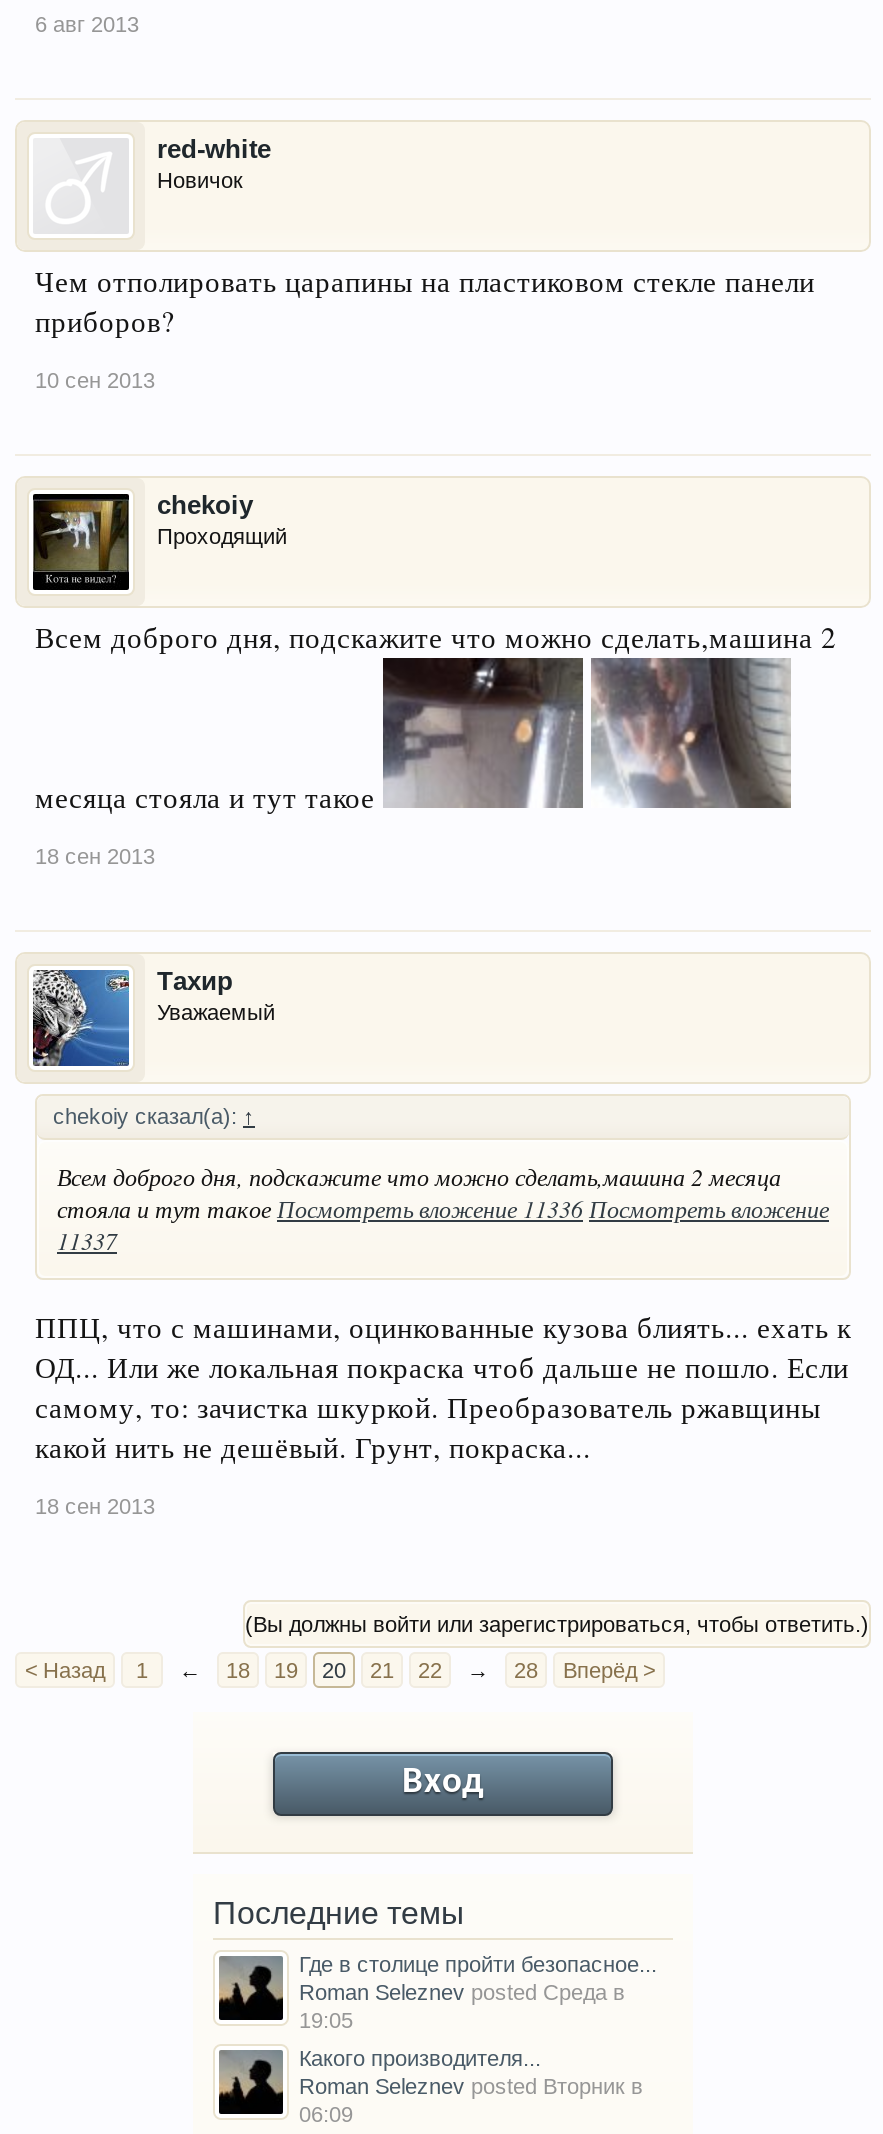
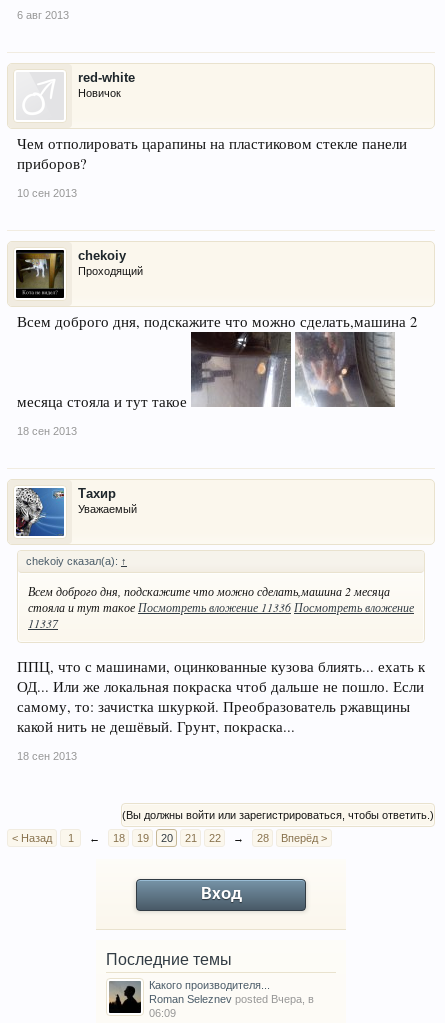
[299,1952,657,2032] Где в столице пройти безопасное... | Roman Seleznev posted Среда в | 19:05 -> none
[299,2074,643,2098] Roman Seleznev posted Вторник в -> [149,993,314,1005] Roman Seleznev posted Вчера, в

